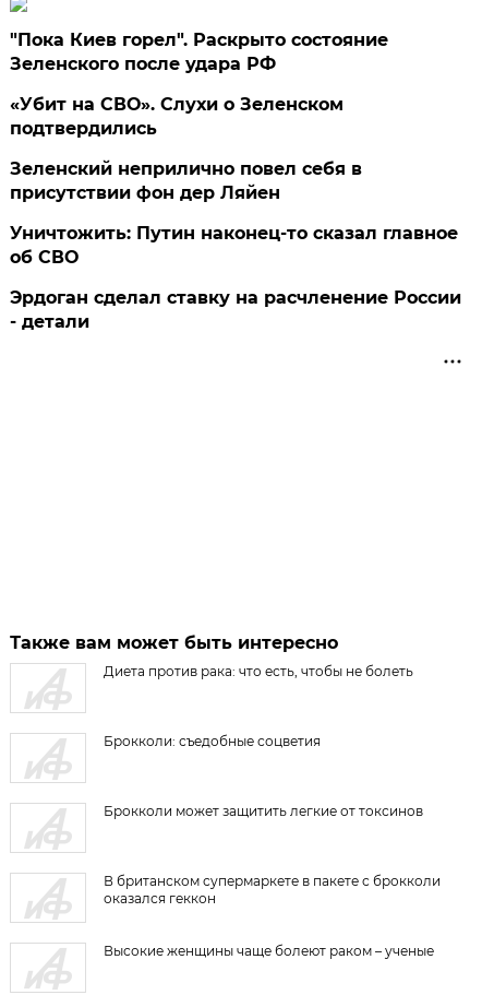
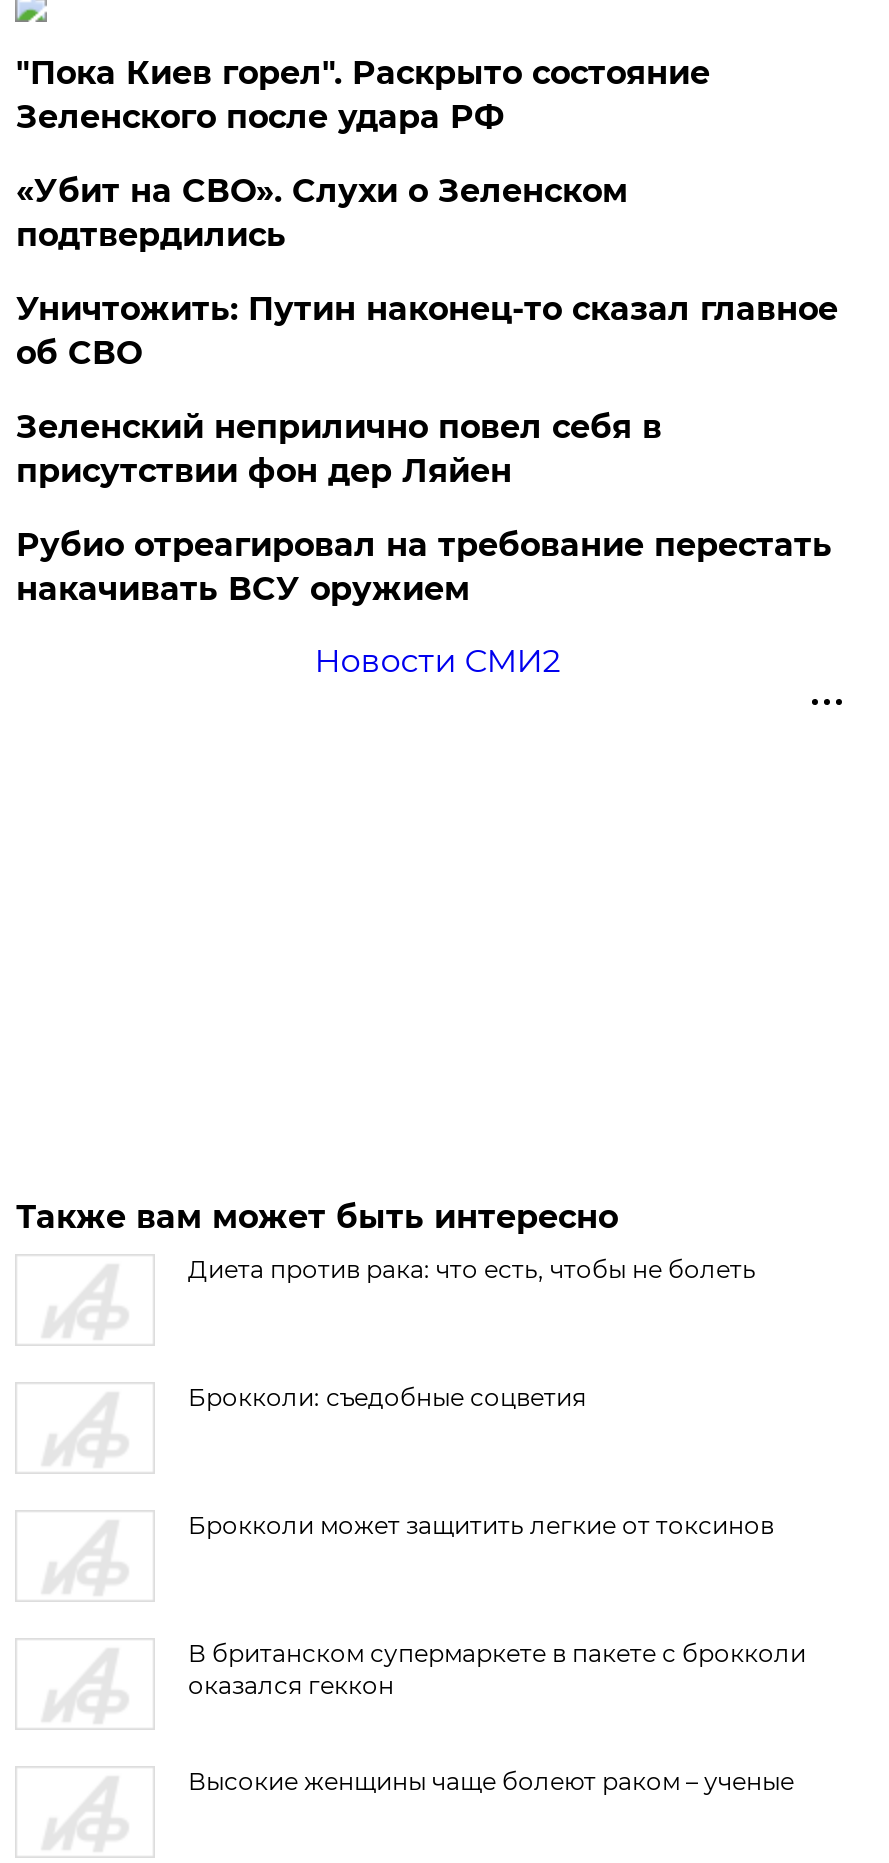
moved [10,158,362,203] -> [16,408,662,490]: Зеленский неприлично повел cебя в | присутствии фон дер Ляйен
none -> [16,526,832,608] Рубио отреагировал на требование перестать | накачивать ВСУ оружием
moved [10,223,458,268] -> [16,290,838,372]: Уничтожить: Путин наконец-то сказал главное | об СВО
[10,287,462,332] Эрдоган сделал ставку на расчленение России | - детали -> [314,642,560,680] Новости СМИ2

